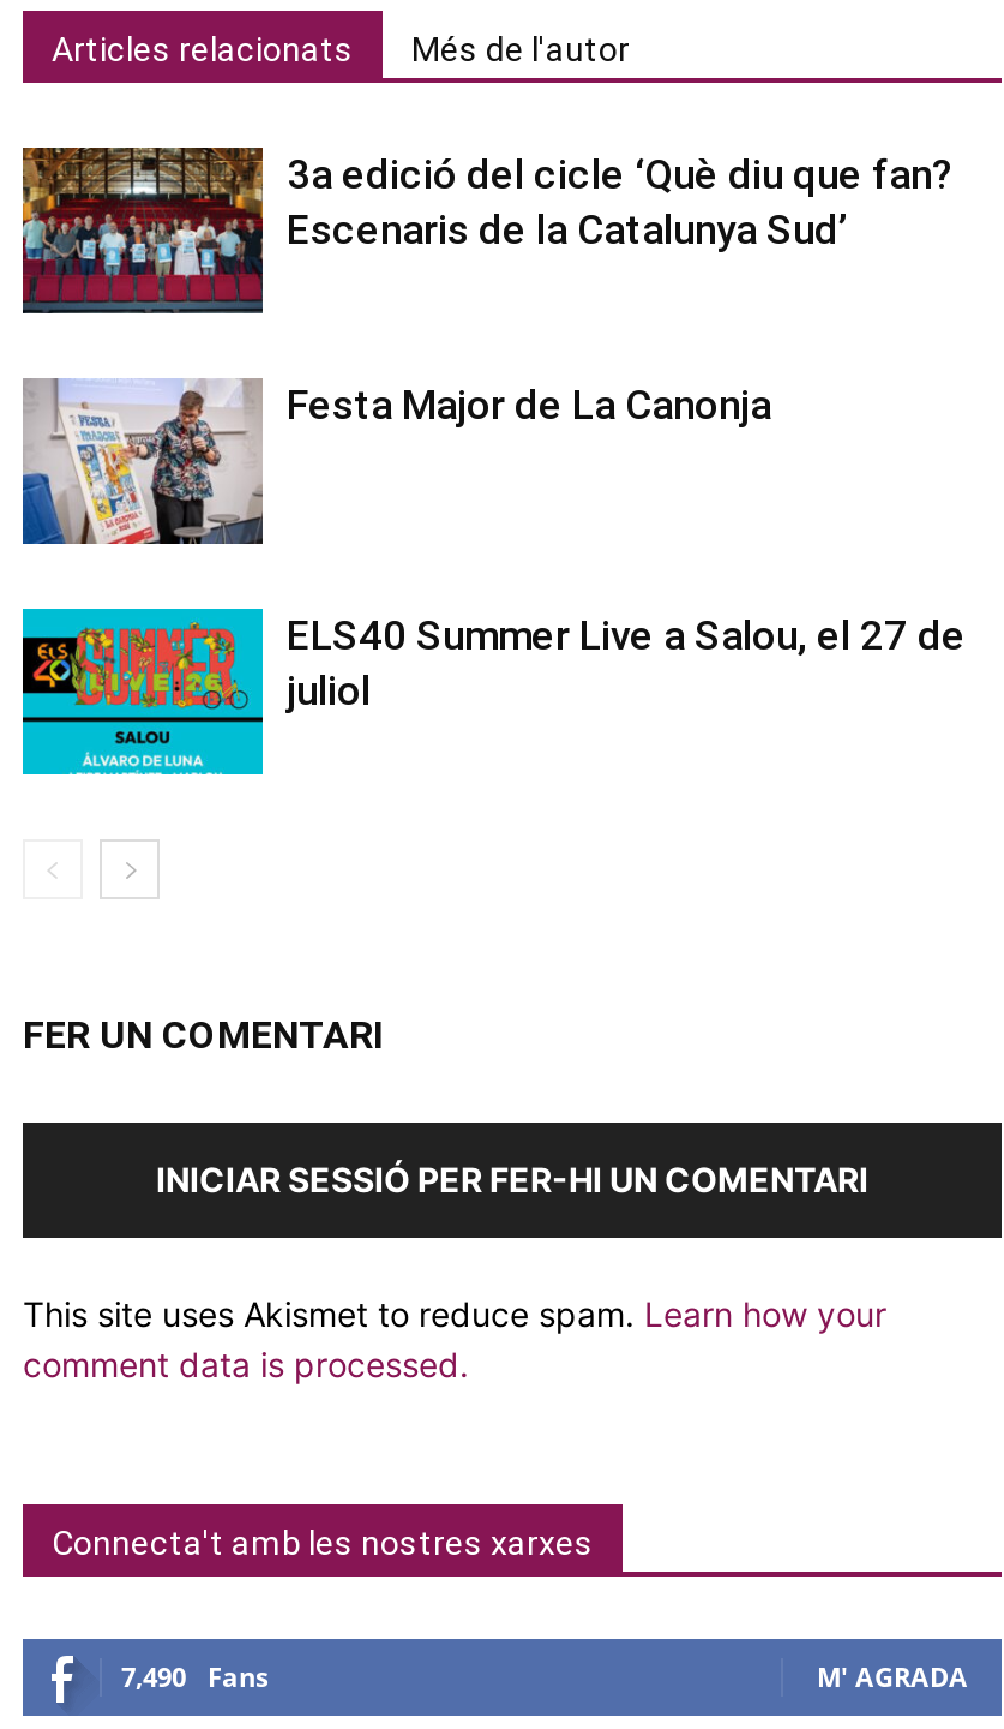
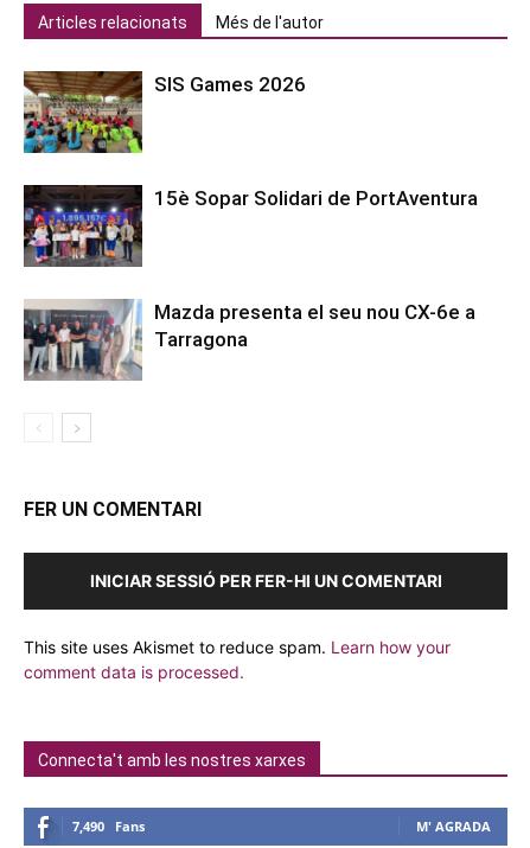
[20,148,954,316] [image] | 3a edició del cicle ‘Què diu que fan? | Escenaris de la Catalunya Sud’ -> [23,71,306,154] [image] | SIS Games 2026
[20,378,771,546] [image] | Festa Major de La Canonja -> [23,184,478,268] [image] | 15è Sopar Solidari de PortAventura
[20,606,966,777] [image] | ELS40 Summer Live a Salou, el 27 de | juliol -> [23,298,475,382] [image] | Mazda presenta el seu nou CX-6e a | Tarragona

